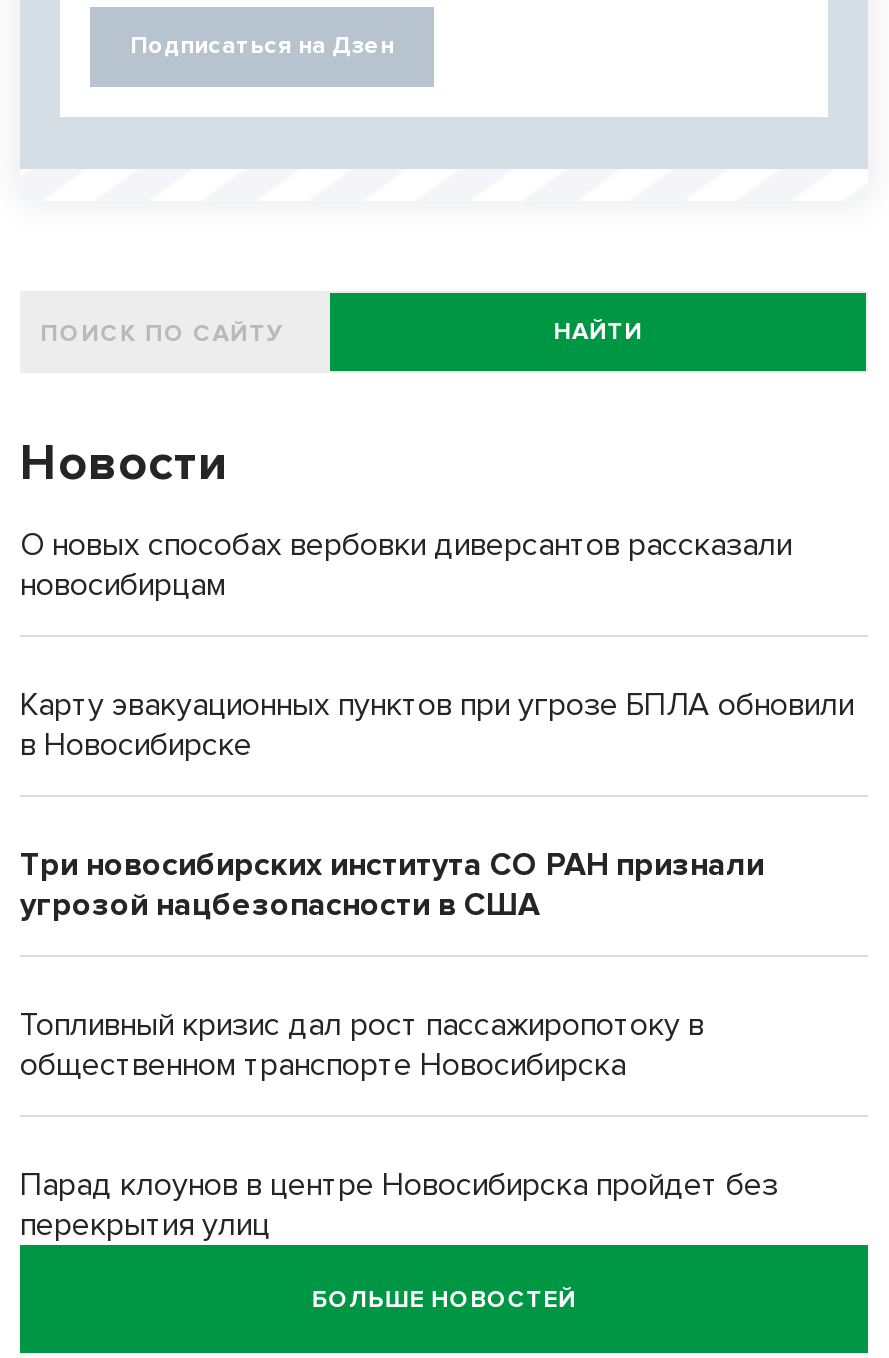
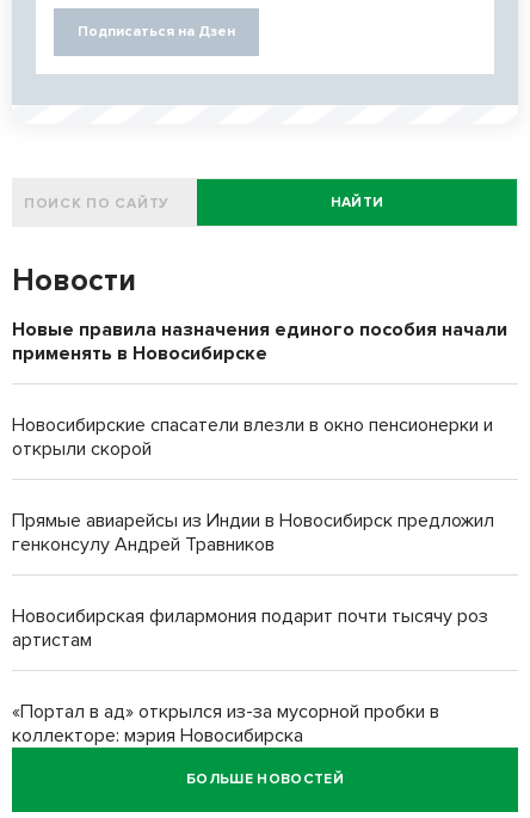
[20,526,792,606] О новых способах вербовки диверсантов рассказали | новосибирцам -> [12,317,507,365] Новые правила назначения единого пособия начали | применять в Новосибирске
[20,686,854,766] Карту эвакуационных пунктов при угрозе БПЛА обновили | в Новосибирске -> [12,413,493,460] Новосибирские спасатели влезли в окно пенсионерки и | открыли скорой
[20,846,764,926] Три новосибирских института СО РАН признали | угрозой нацбезопасности в США -> [12,508,494,556] Прямые авиарейсы из Индии в Новосибирск предложил | генконсулу Андрей Травников
[20,1006,704,1086] Топливный кризис дал рост пассажиропотоку в | общественном транспорте Новосибирска -> [12,604,488,651] Новосибирская филармония подарит почти тысячу роз | артистам
[20,1166,778,1246] Парад клоунов в центре Новосибирска пройдет без | перекрытия улиц -> [12,699,439,747] «Портал в ад» открылся из-за мусорной пробки в | коллекторе: мэрия Новосибирска

